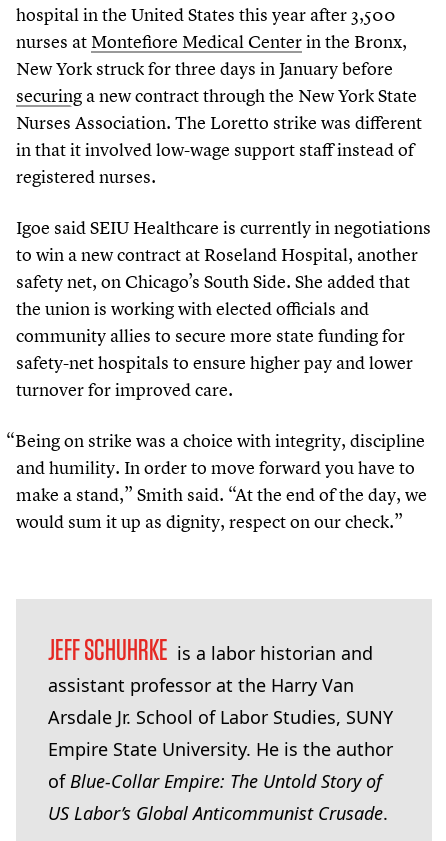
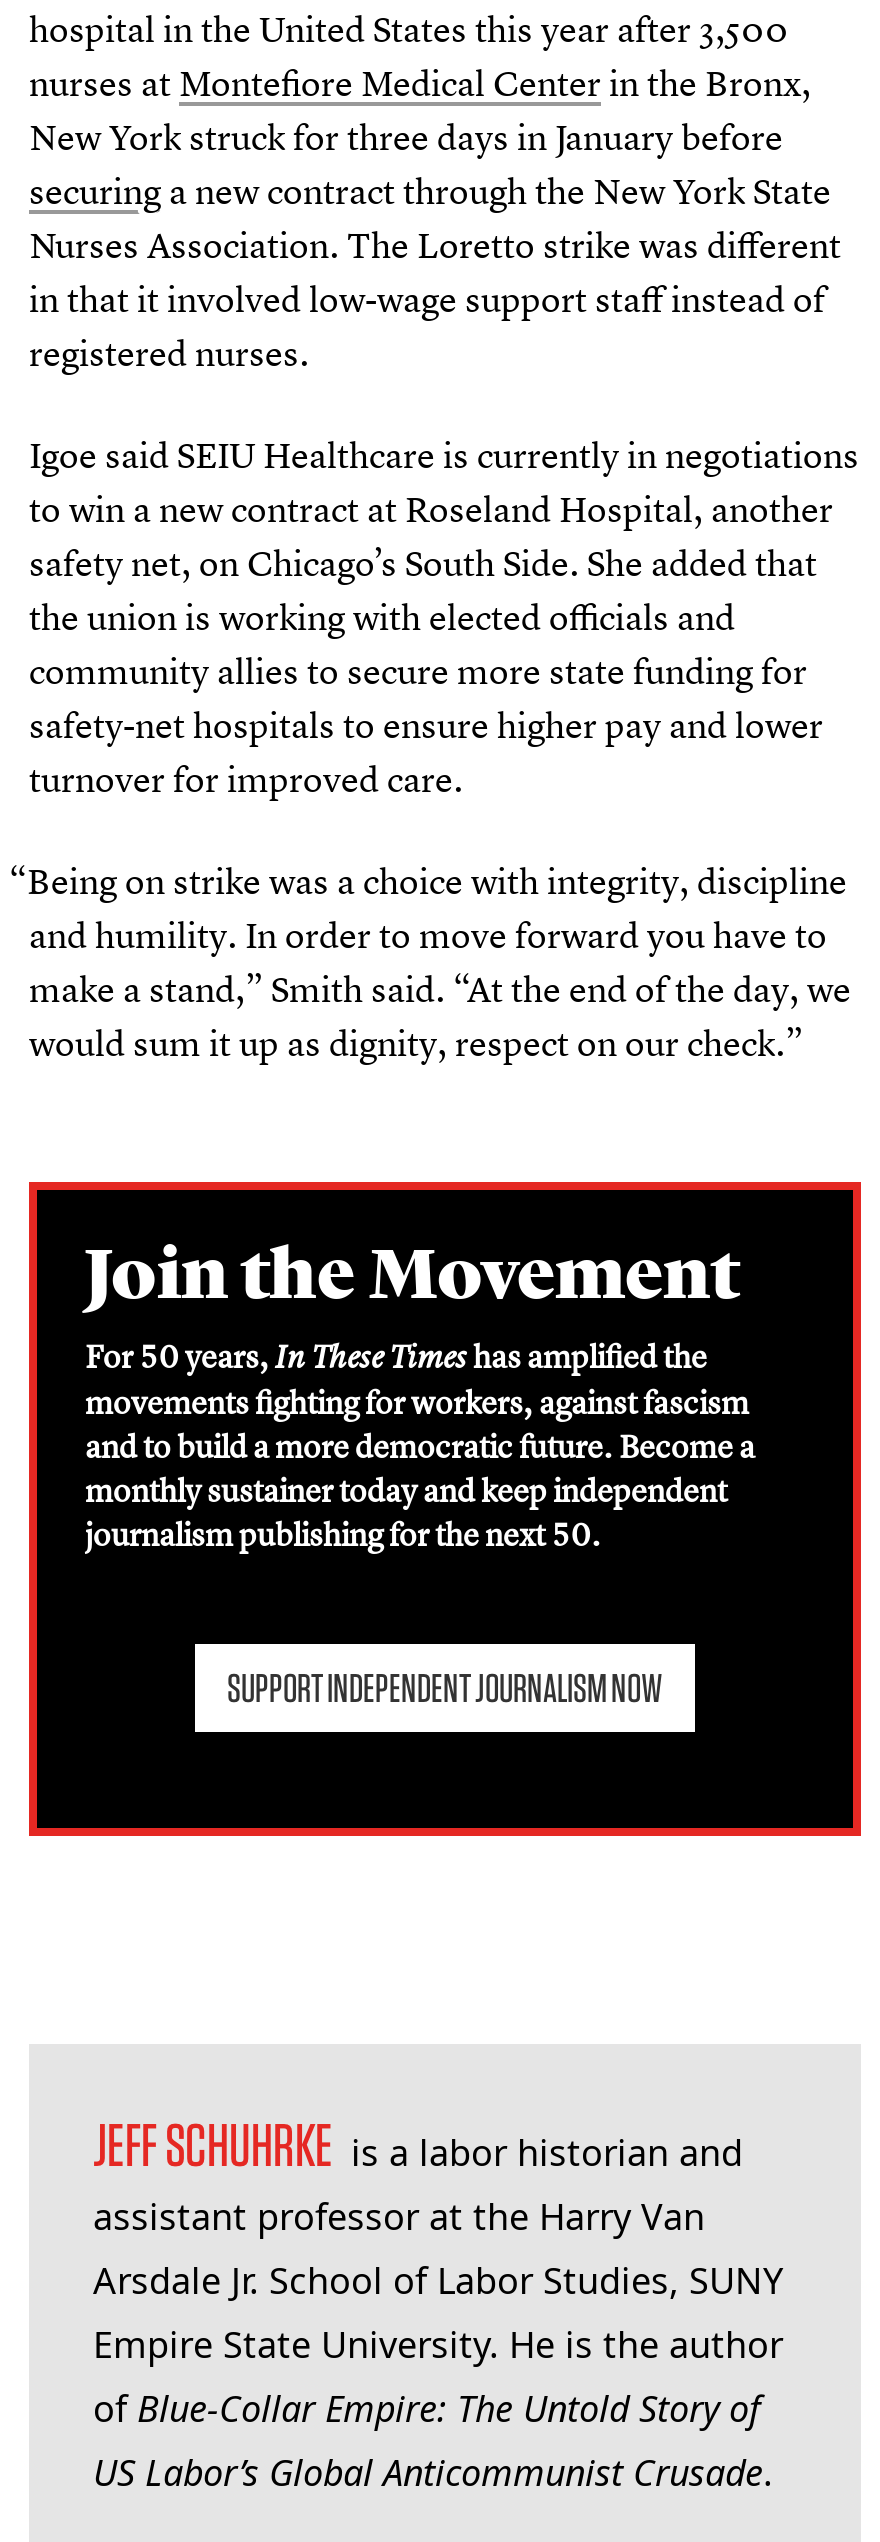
none -> [27,1180,863,1838] [image] | Join the Movement | For 50 years,In These Timeshas amplified the | movements fighting for workers, against fascism | and to build a more democratic future. Become a | monthly sustainer today and keep independent | journalism publishing for the next 50. | SUPPORT INDEPENDENT JOURNALISM NOW

